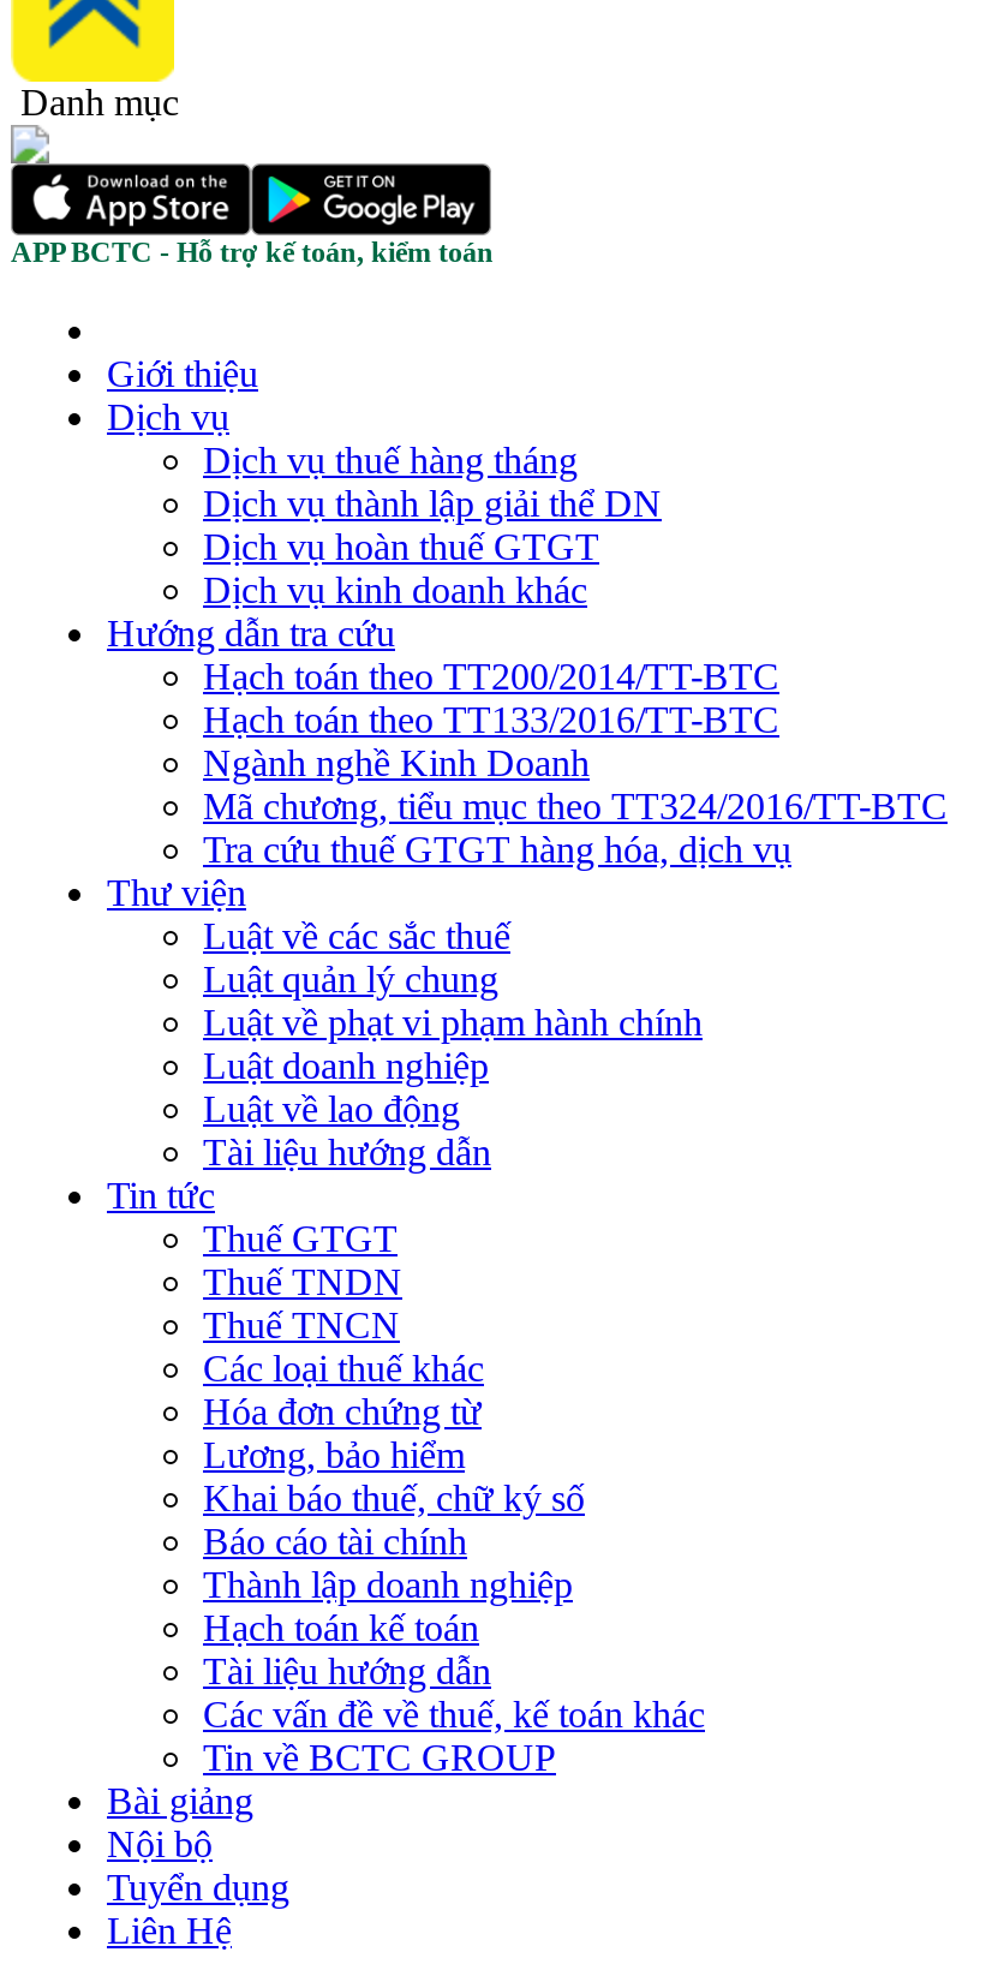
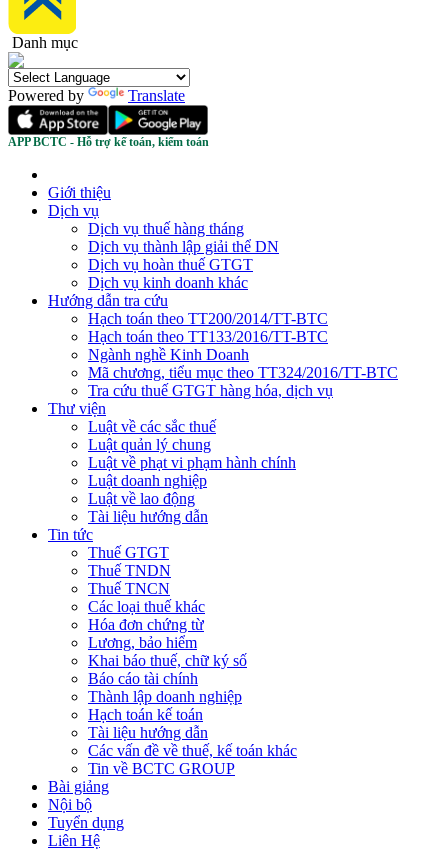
none -> [8,87,185,104] Powered by | Translate

